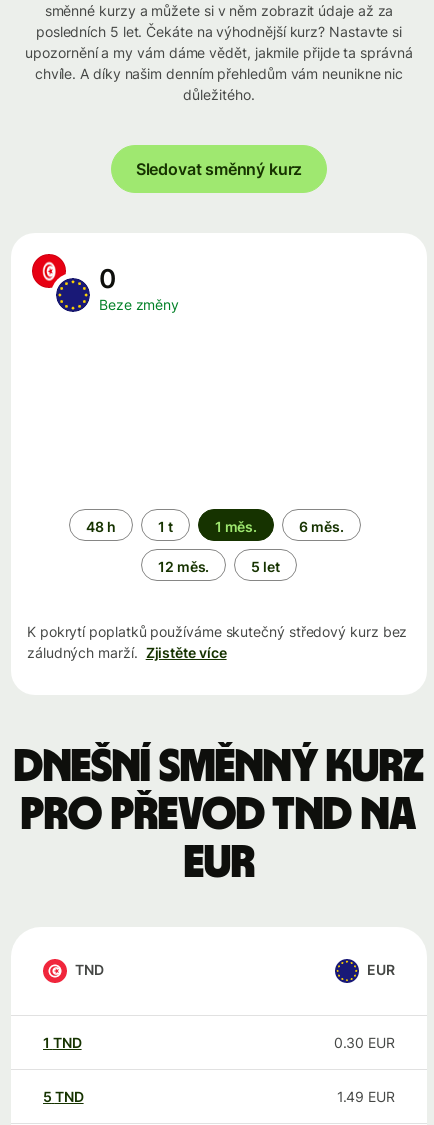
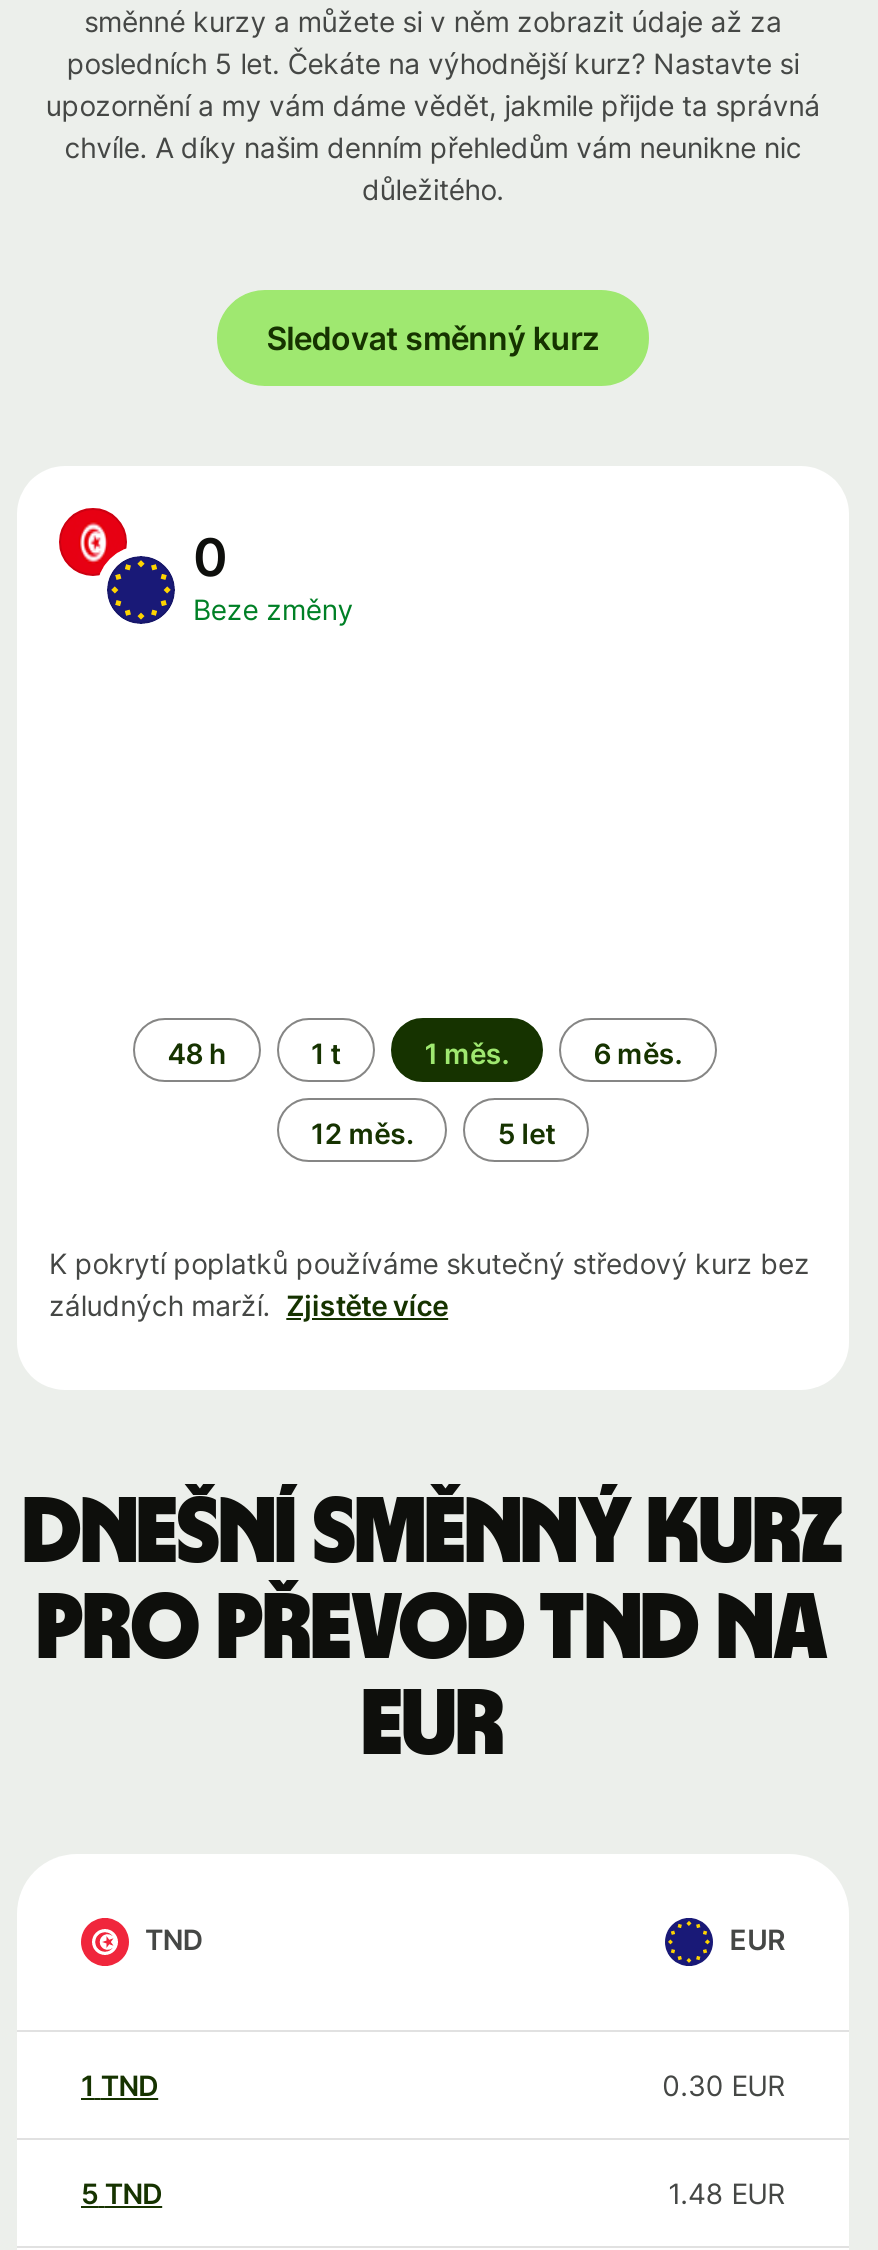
[337,1088,395,1105] 1.49 EUR -> [668,2176,785,2210] 1.48 EUR

